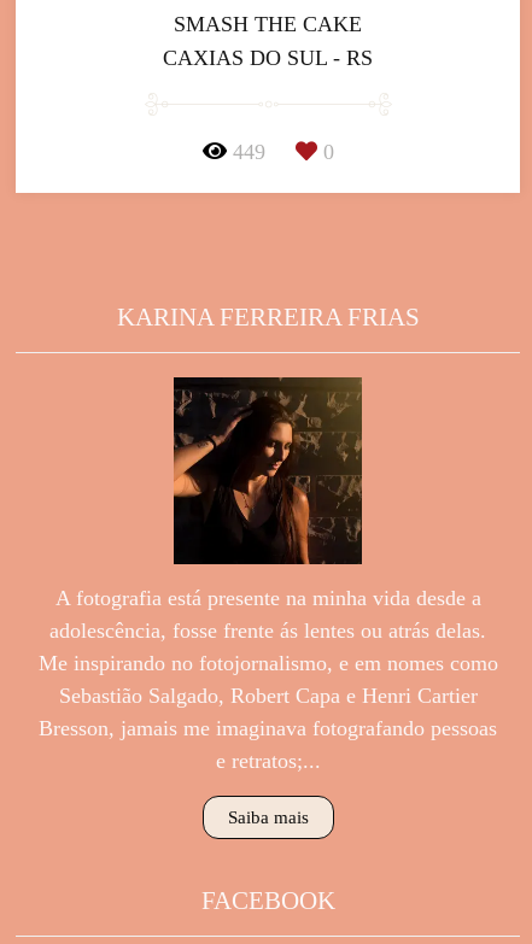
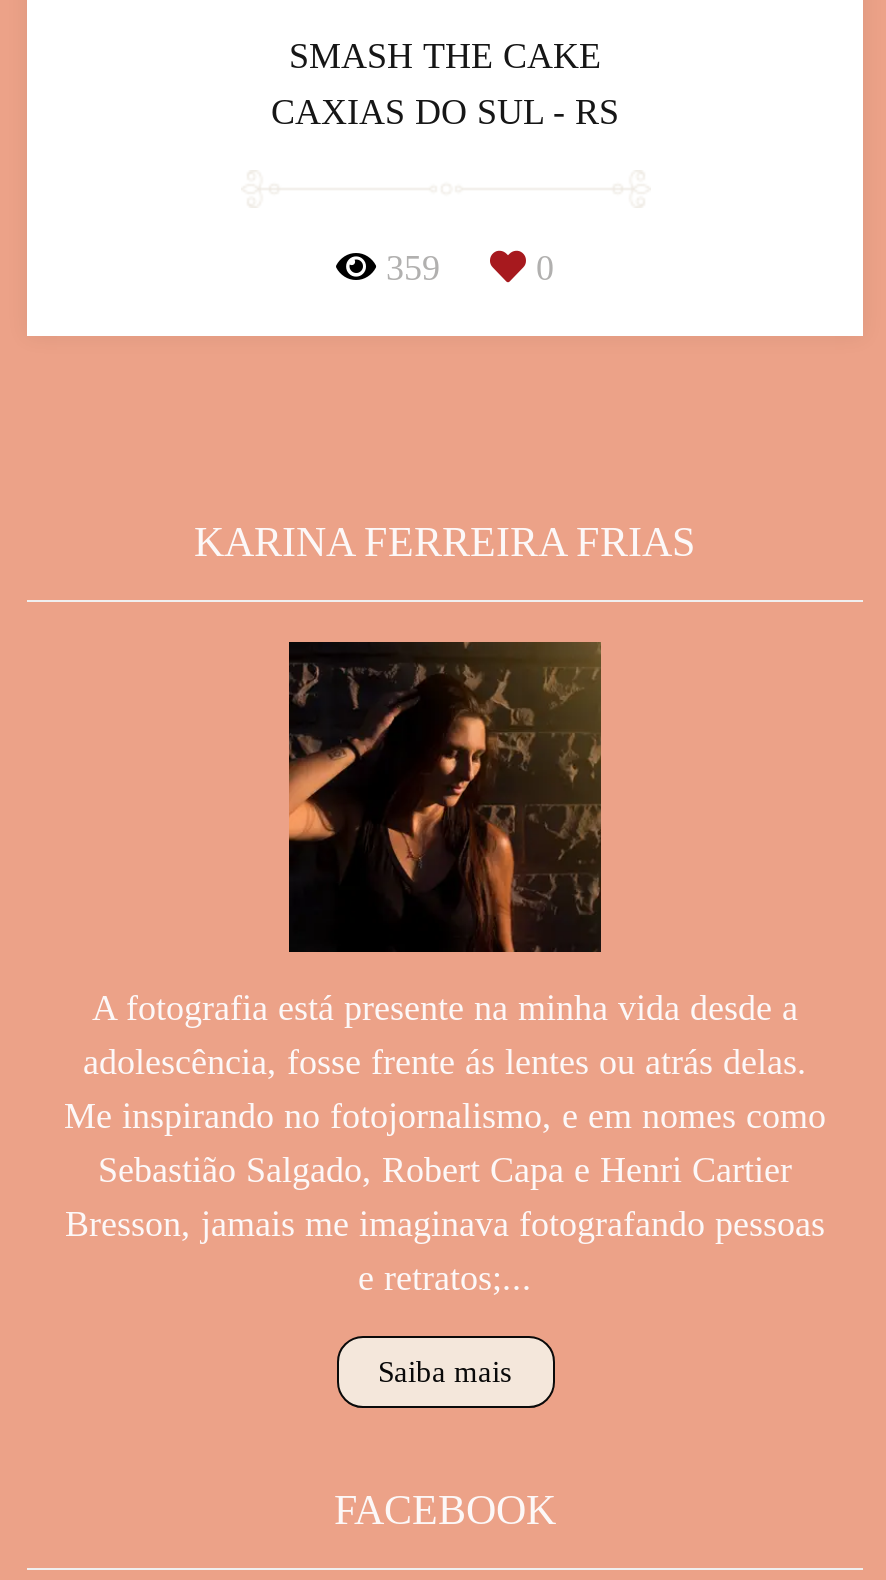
[232,139,265,164] 449 -> [386,247,440,287] 359

